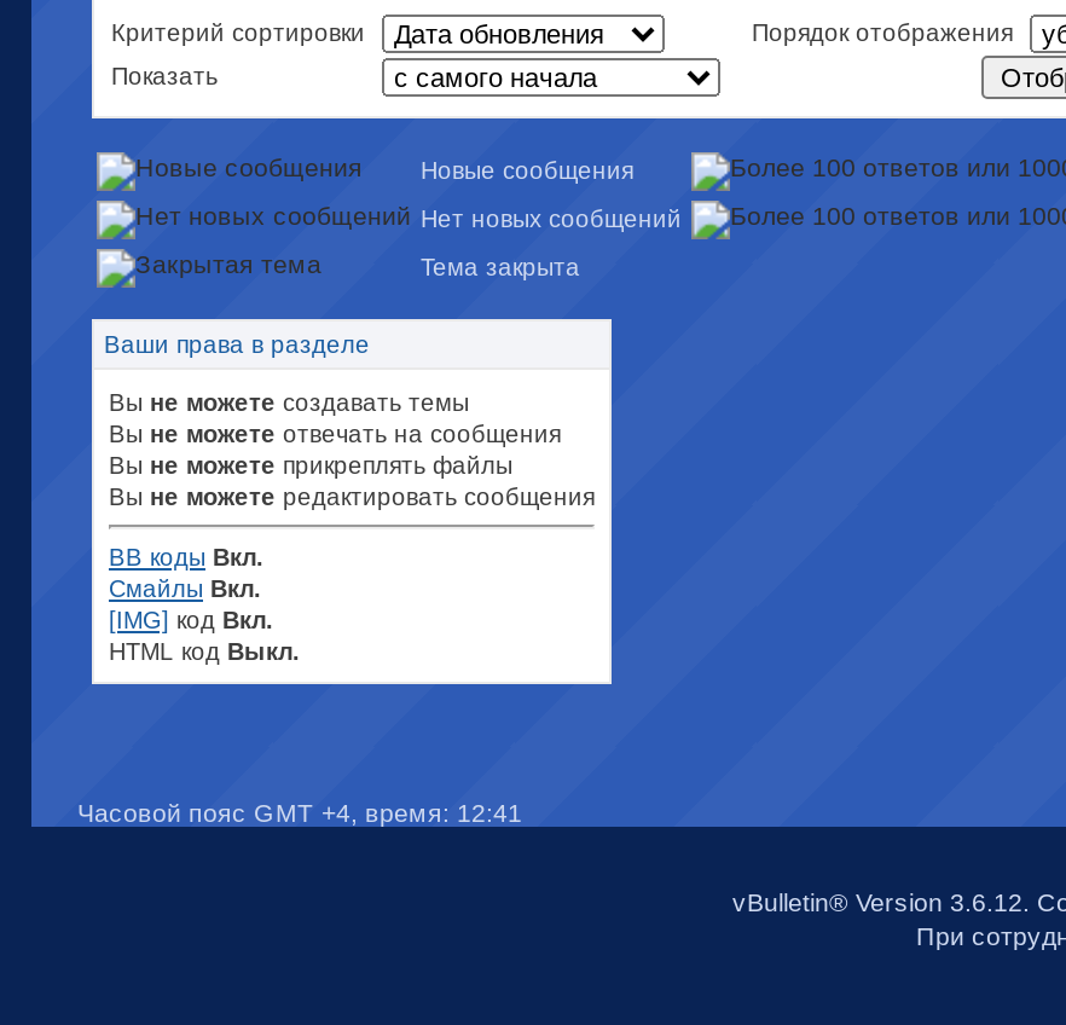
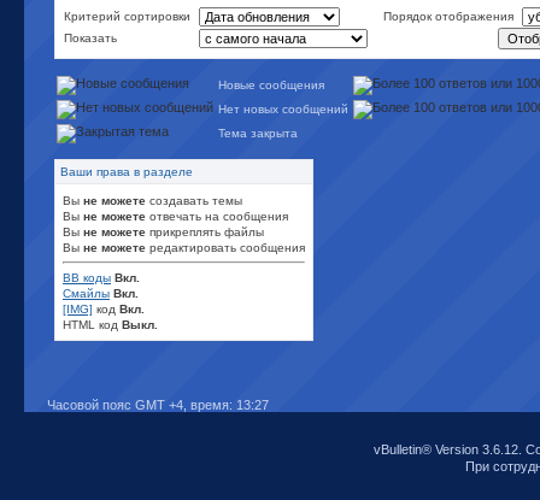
[77,798,522,827] Часовой пояс GMT +4, время: 12:41 -> [47,398,269,412] Часовой пояс GMT +4, время: 13:27

